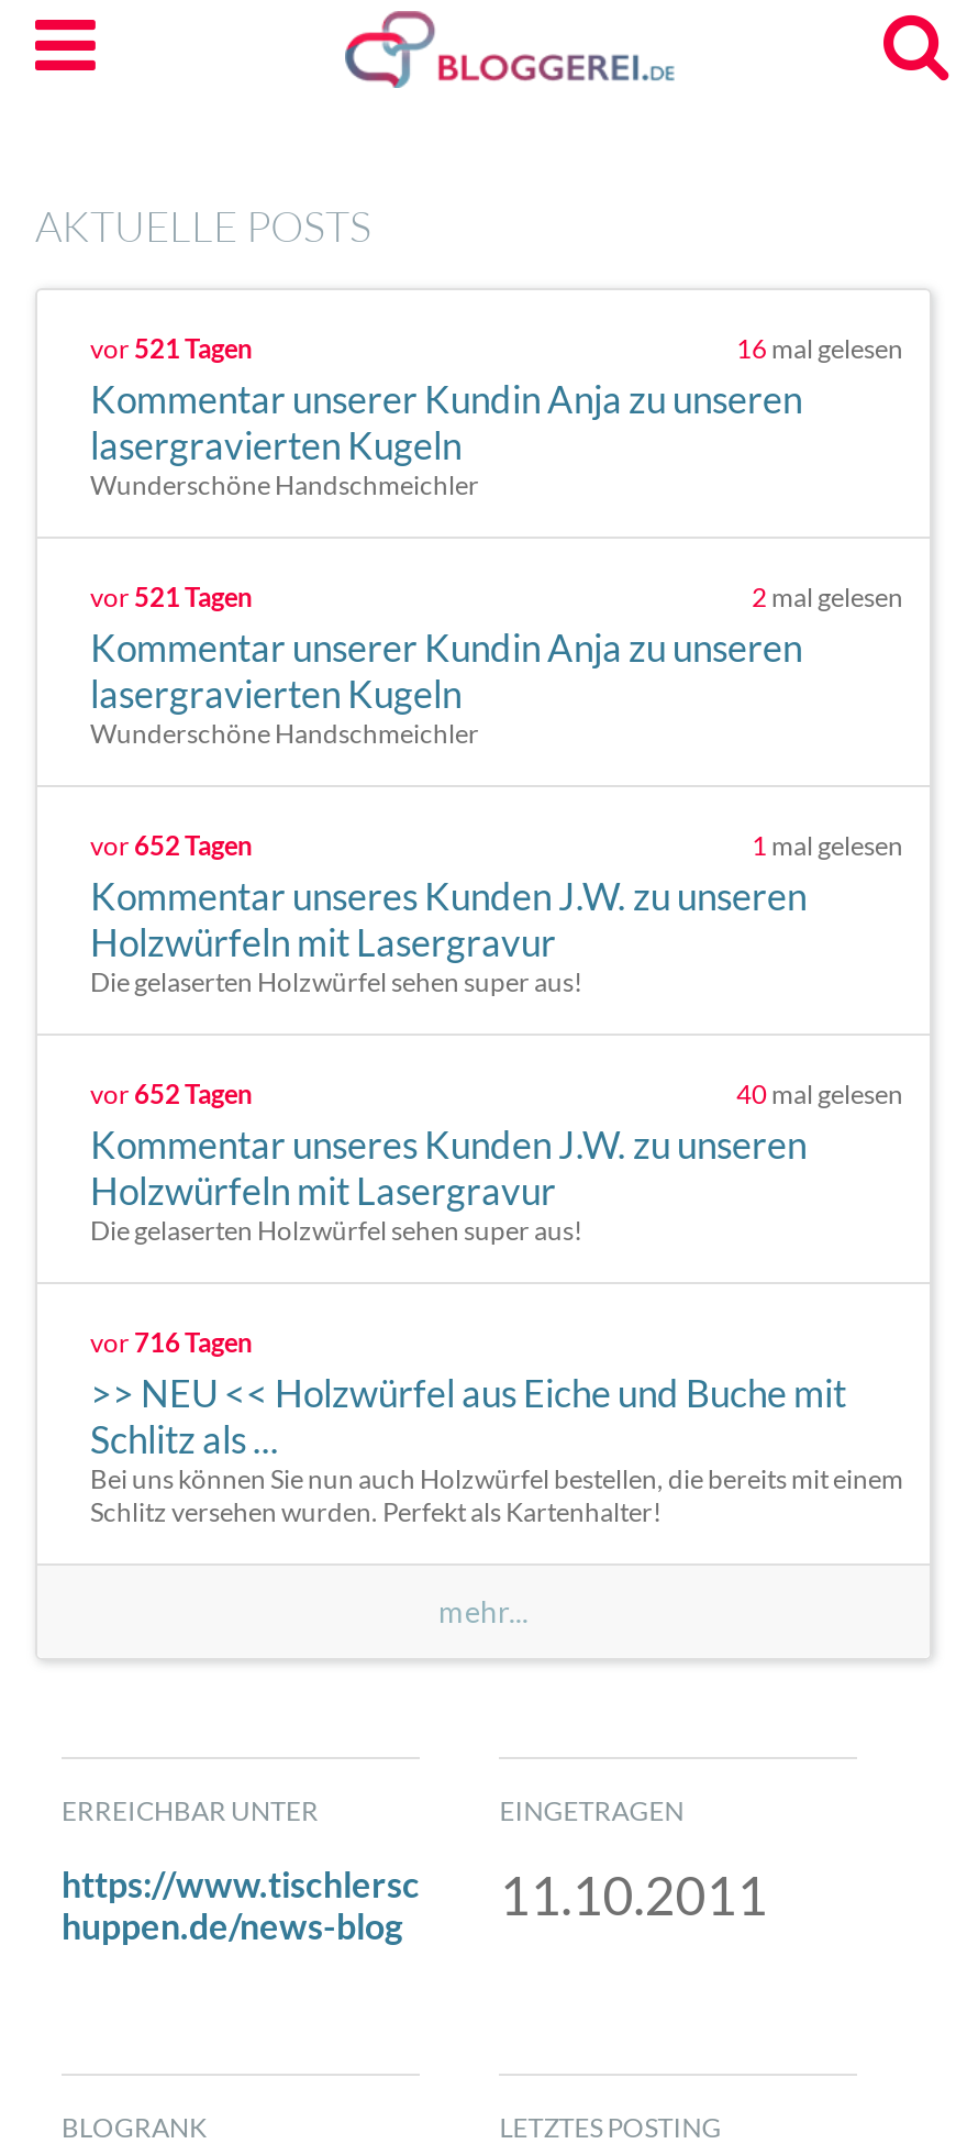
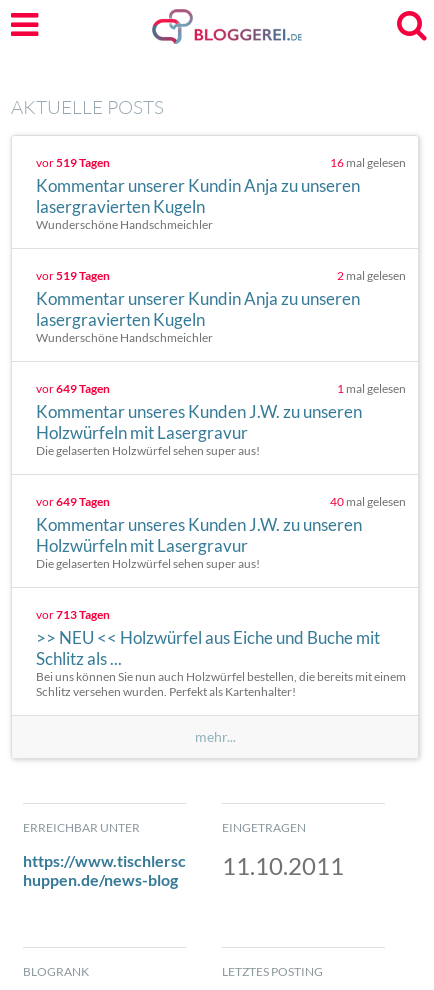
[90,332,253,365] vor 521 Tagen -> [36,155,110,170] vor 519 Tagen
[90,581,253,614] vor 521 Tagen -> [36,268,110,283] vor 519 Tagen
[90,829,253,862] vor 652 Tagen -> [36,381,110,396] vor 649 Tagen
[90,1077,253,1110] vor 652 Tagen -> [36,494,110,509] vor 649 Tagen
[90,1326,253,1359] vor 716 Tagen -> [36,607,110,622] vor 713 Tagen

